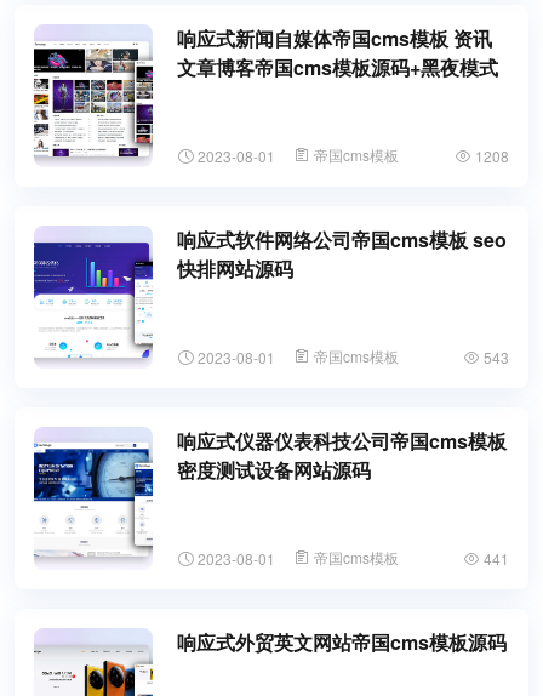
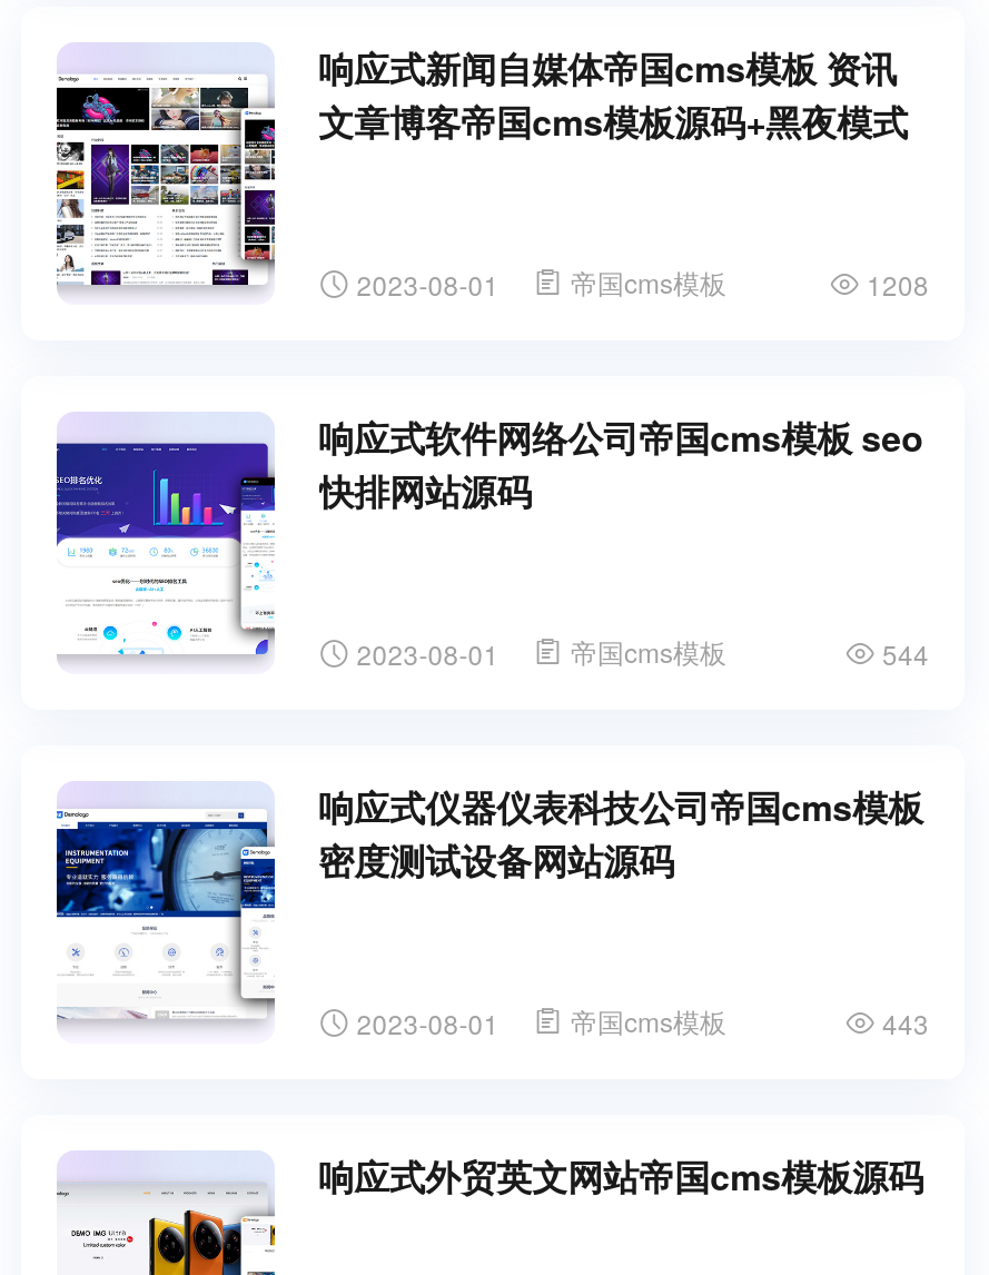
[484,347,509,367] 543 -> [882,634,929,672] 544
[484,548,509,569] 441 -> [882,1004,929,1041] 443

